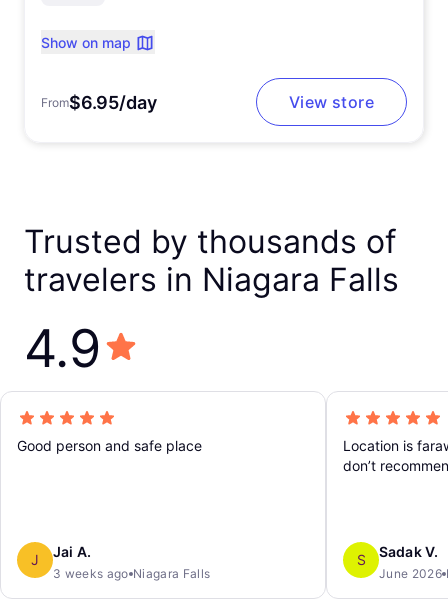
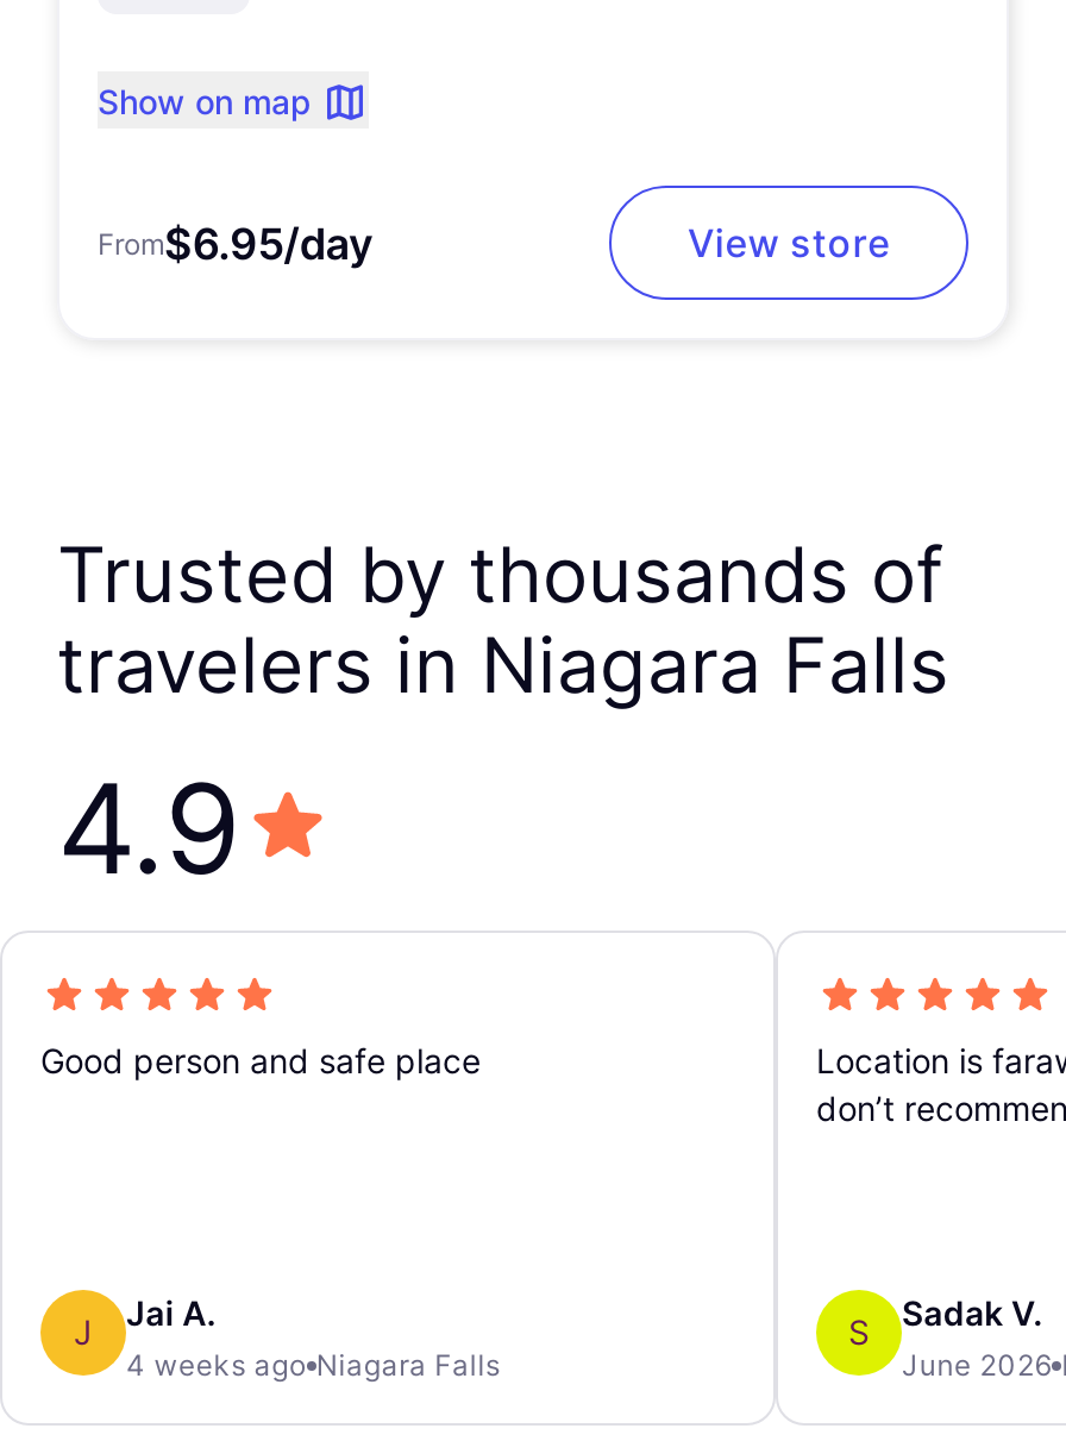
[53,566,210,581] 3 weeks ago Niagara Falls -> [126,1347,501,1383] 4 weeks ago Niagara Falls

